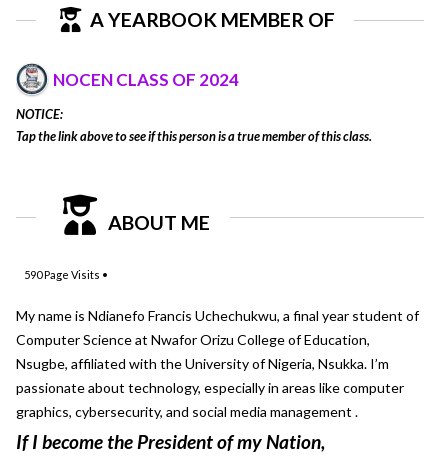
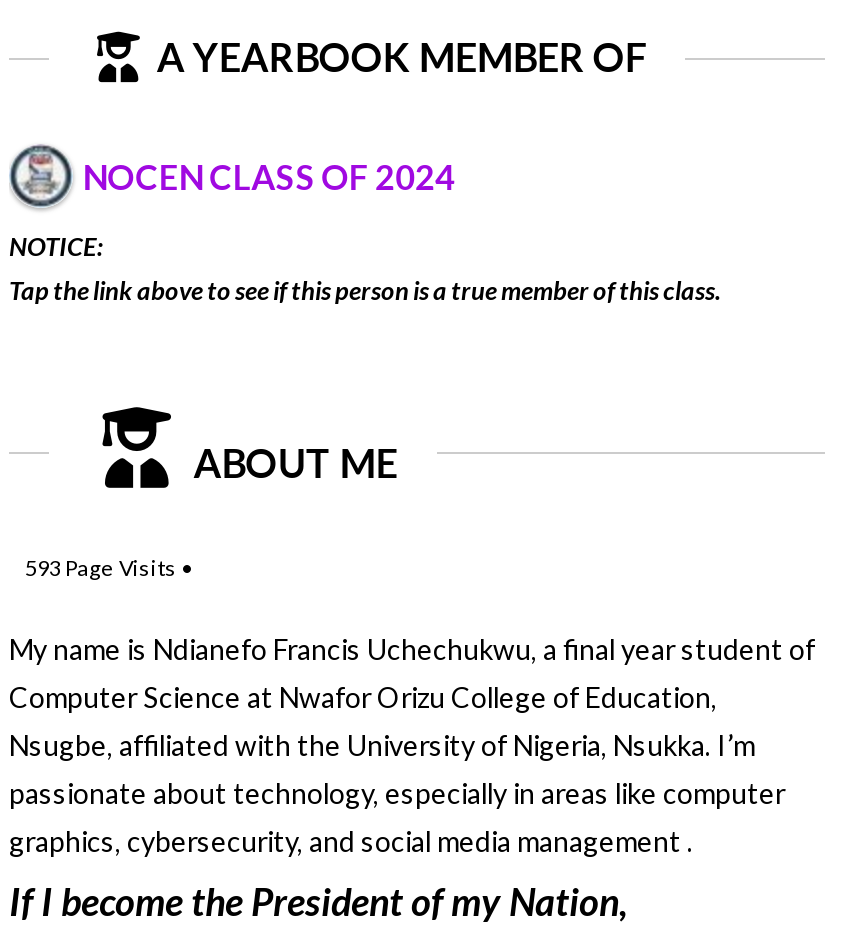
[24,268,108,281] 590 Page Visits • -> [25,554,193,580] 593 Page Visits •

